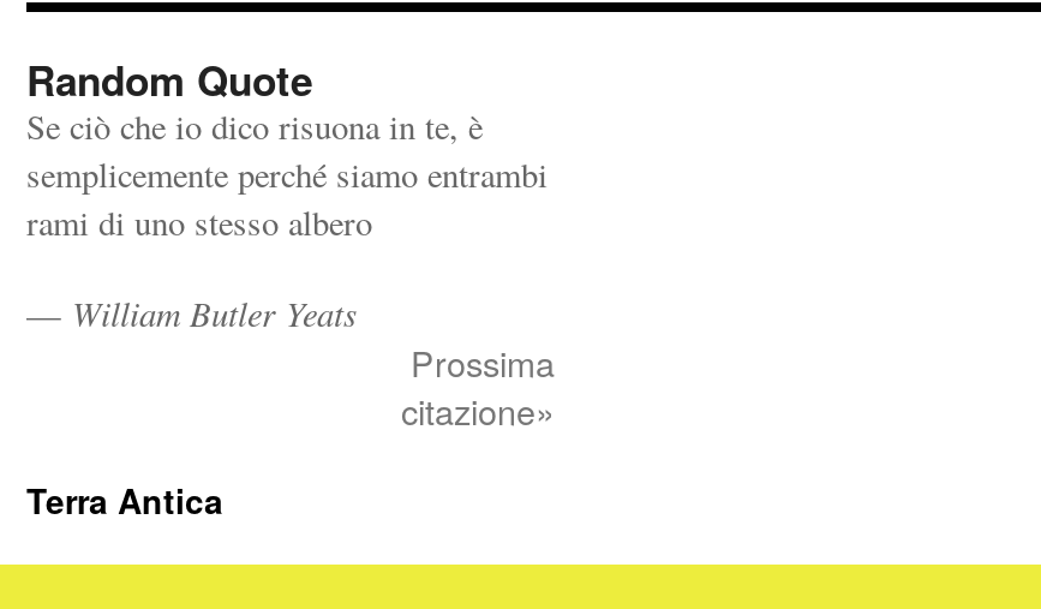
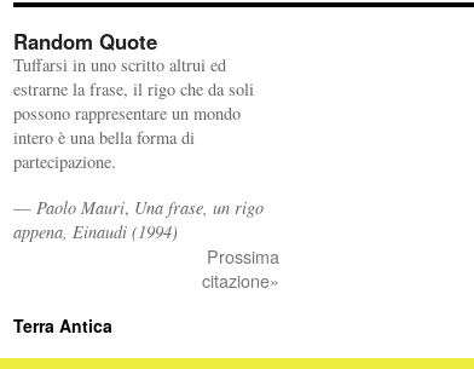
[26,103,548,245] Se ciò che io dico risuona in te, è | semplicemente perché siamo entrambi | rami di uno stesso albero -> [13,53,254,173] Tuffarsi in uno scritto altrui ed | estrarne la frase, il rigo che da soli | possono rappresentare un mondo | intero è una bella forma di | partecipazione.
[26,291,358,336] — William Butler Yeats -> [13,196,264,243] — Paolo Mauri, Una frase, un rigo | appena, Einaudi (1994)

